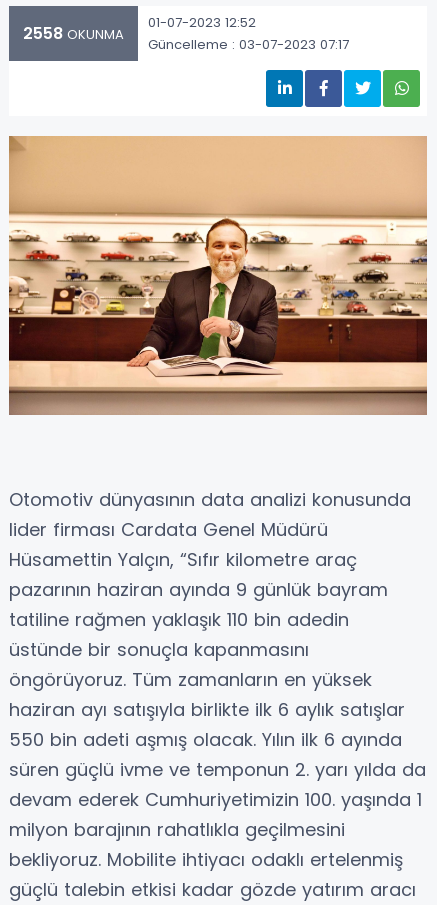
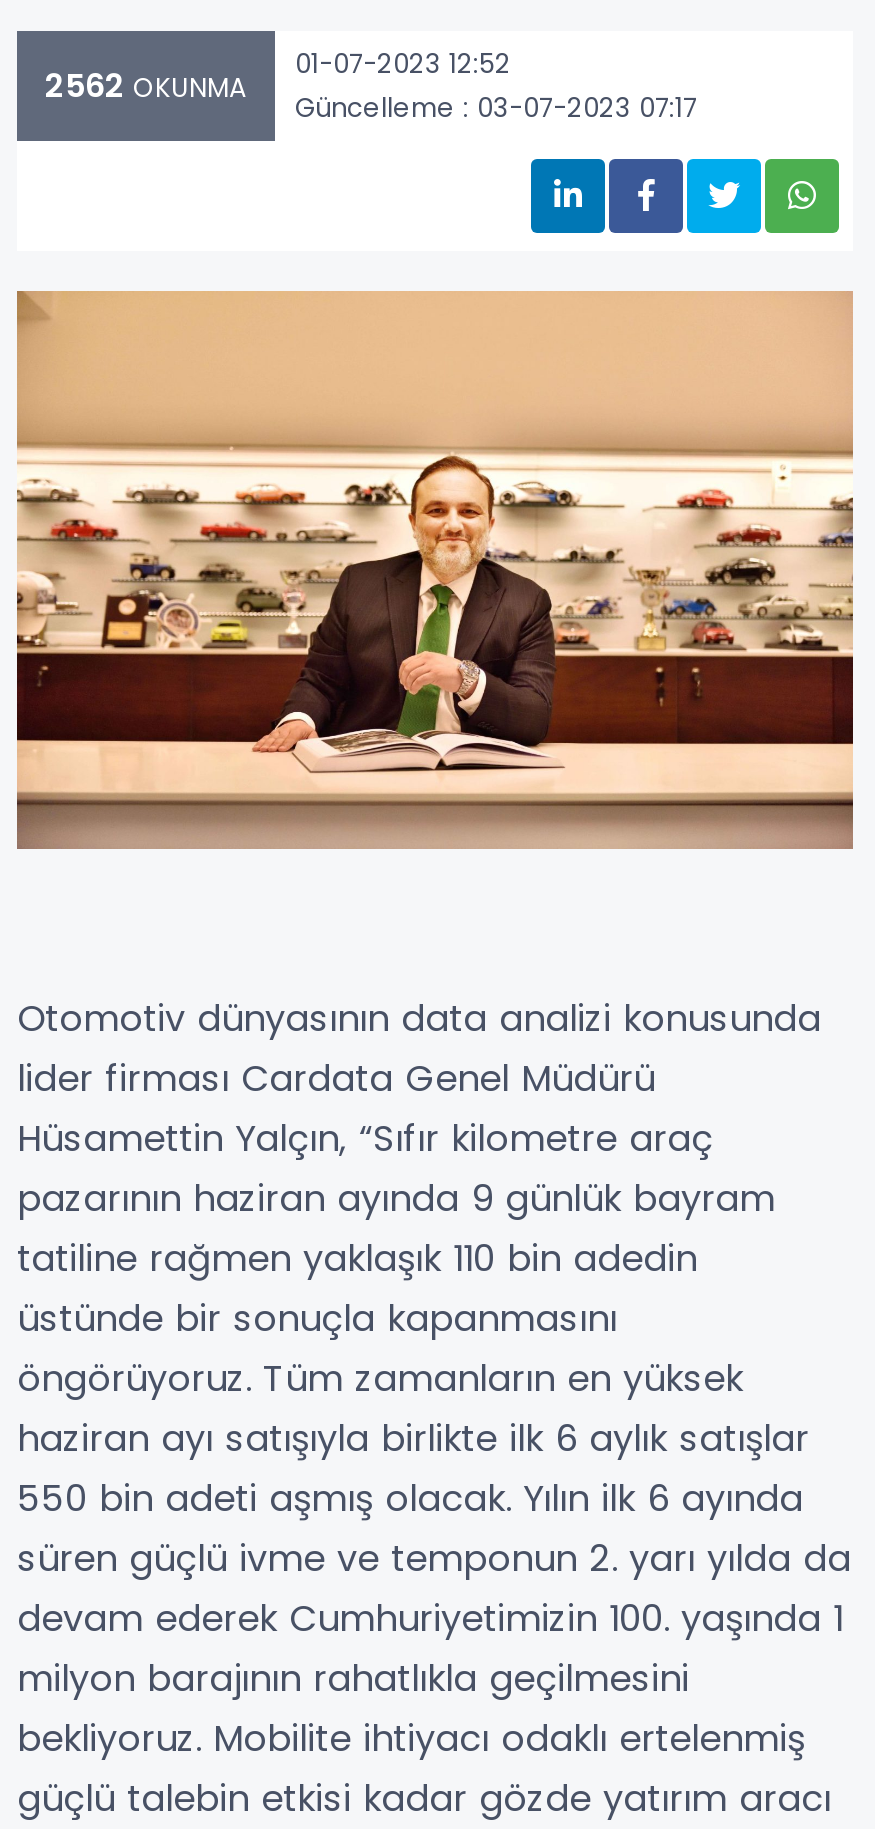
[23,12,349,53] 2558 OKUNMA 01-07-2023 12:52 Güncelleme : 03-07-2023 07:17 -> [45,44,697,126] 2562 OKUNMA 01-07-2023 12:52 Güncelleme : 03-07-2023 07:17

